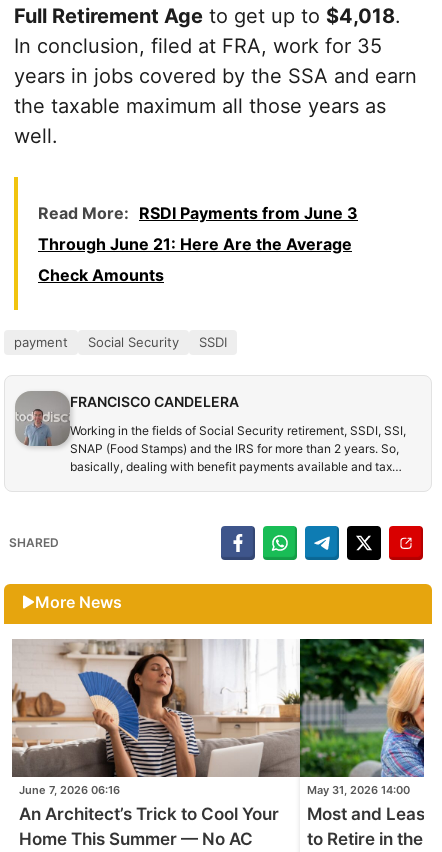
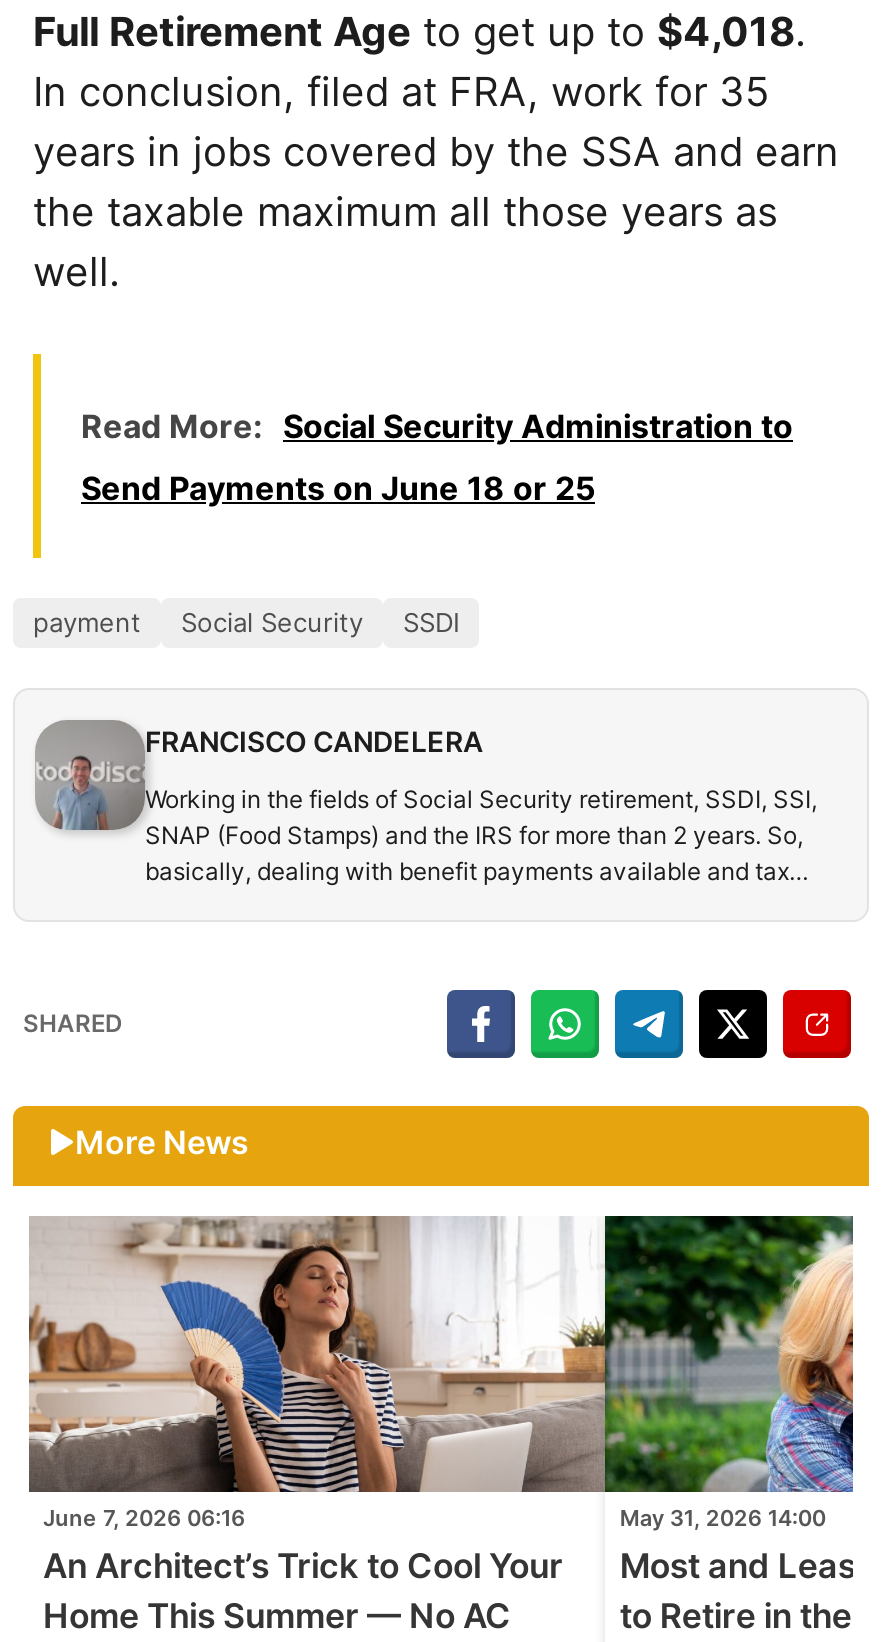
[38,203,358,285] Read More: RSDI Payments from June 3 | Through June 21: Here Are the Average | Check Amounts -> [81,406,793,508] Read More: Social Security Administration to | Send Payments on June 18 or 25

